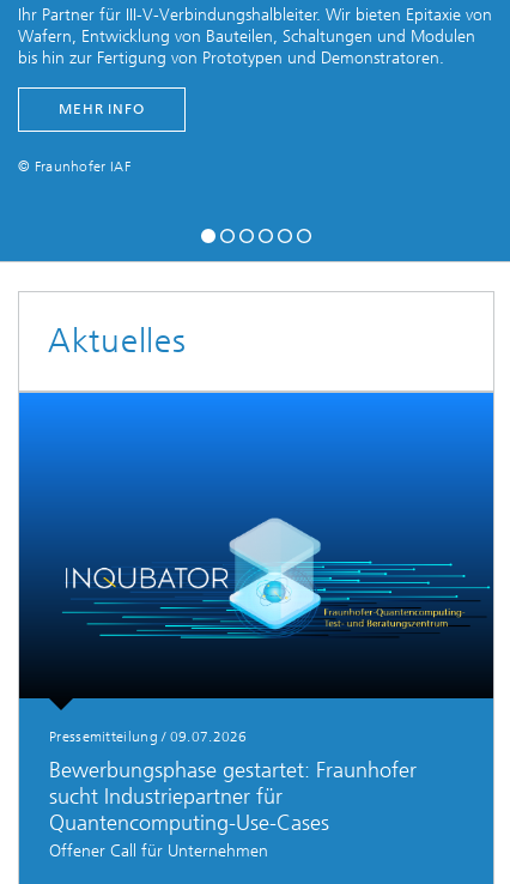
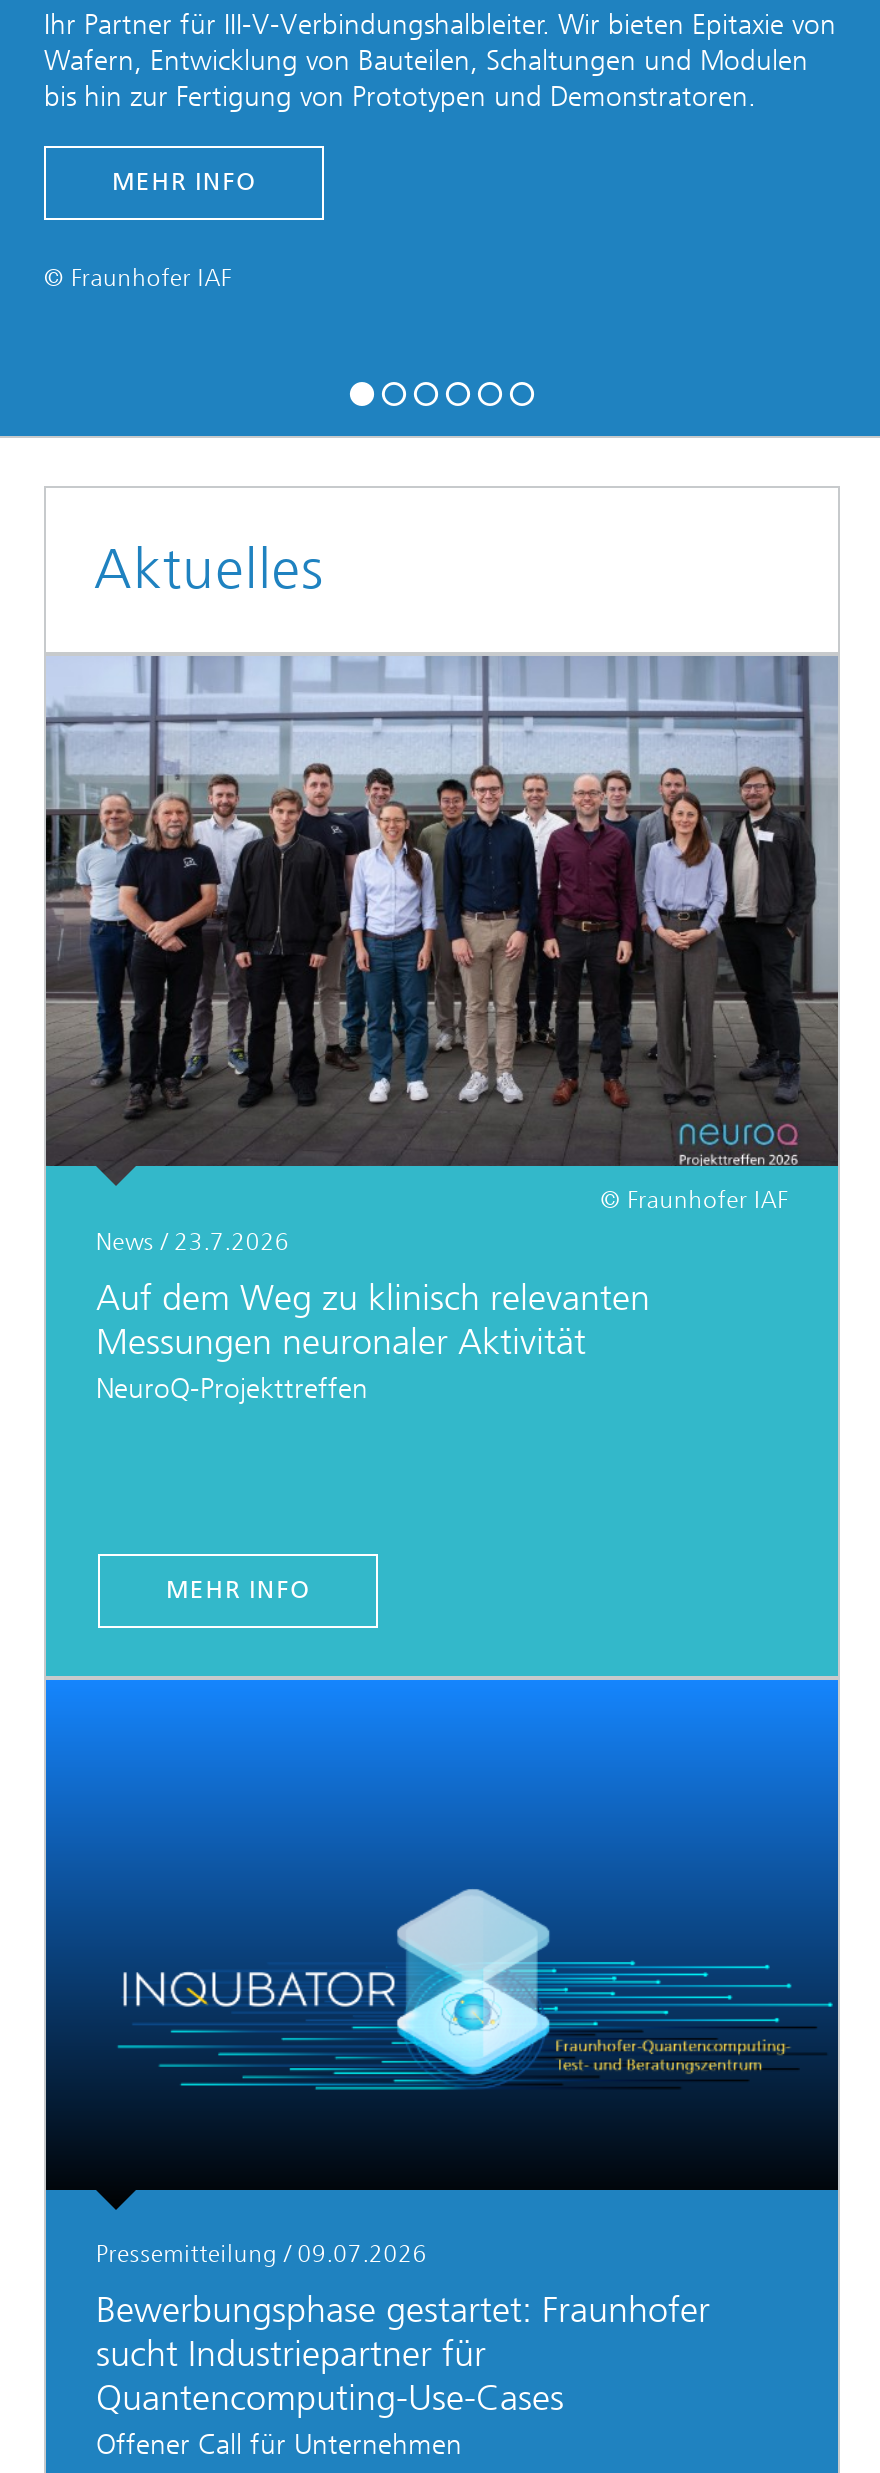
none -> [44,654,840,1676] [image] | © Fraunhofer IAF | News / 23.7.2026 | Auf dem Weg zu klinisch relevanten | Messungen neuronaler Aktivität | NeuroQ-Projekttreffen
none -> [166,1575,310,1603] MEHR INFO

